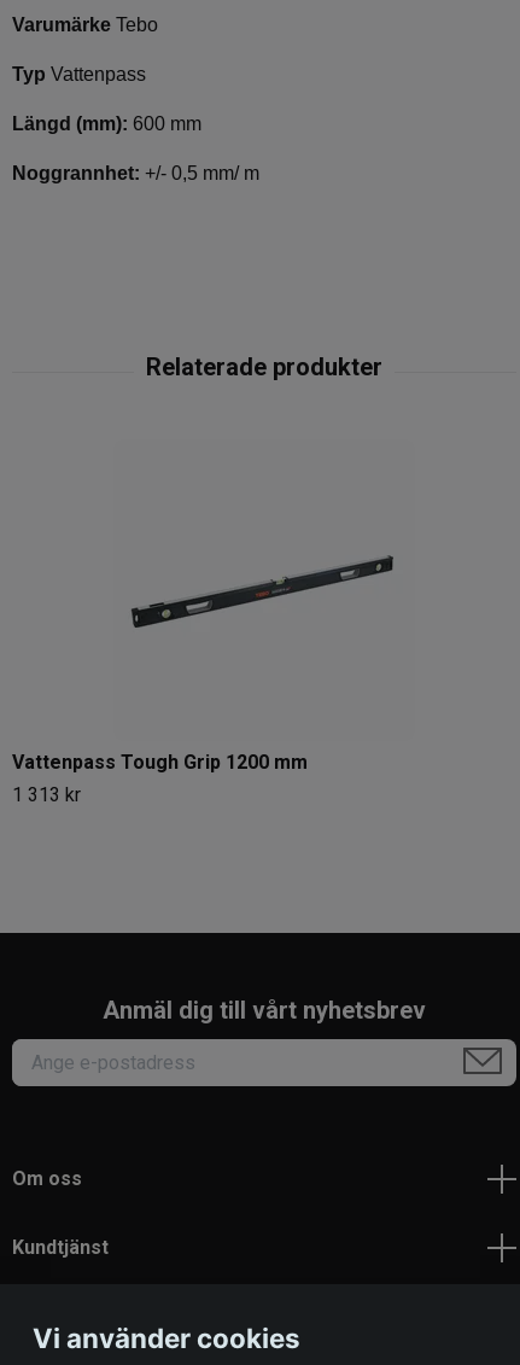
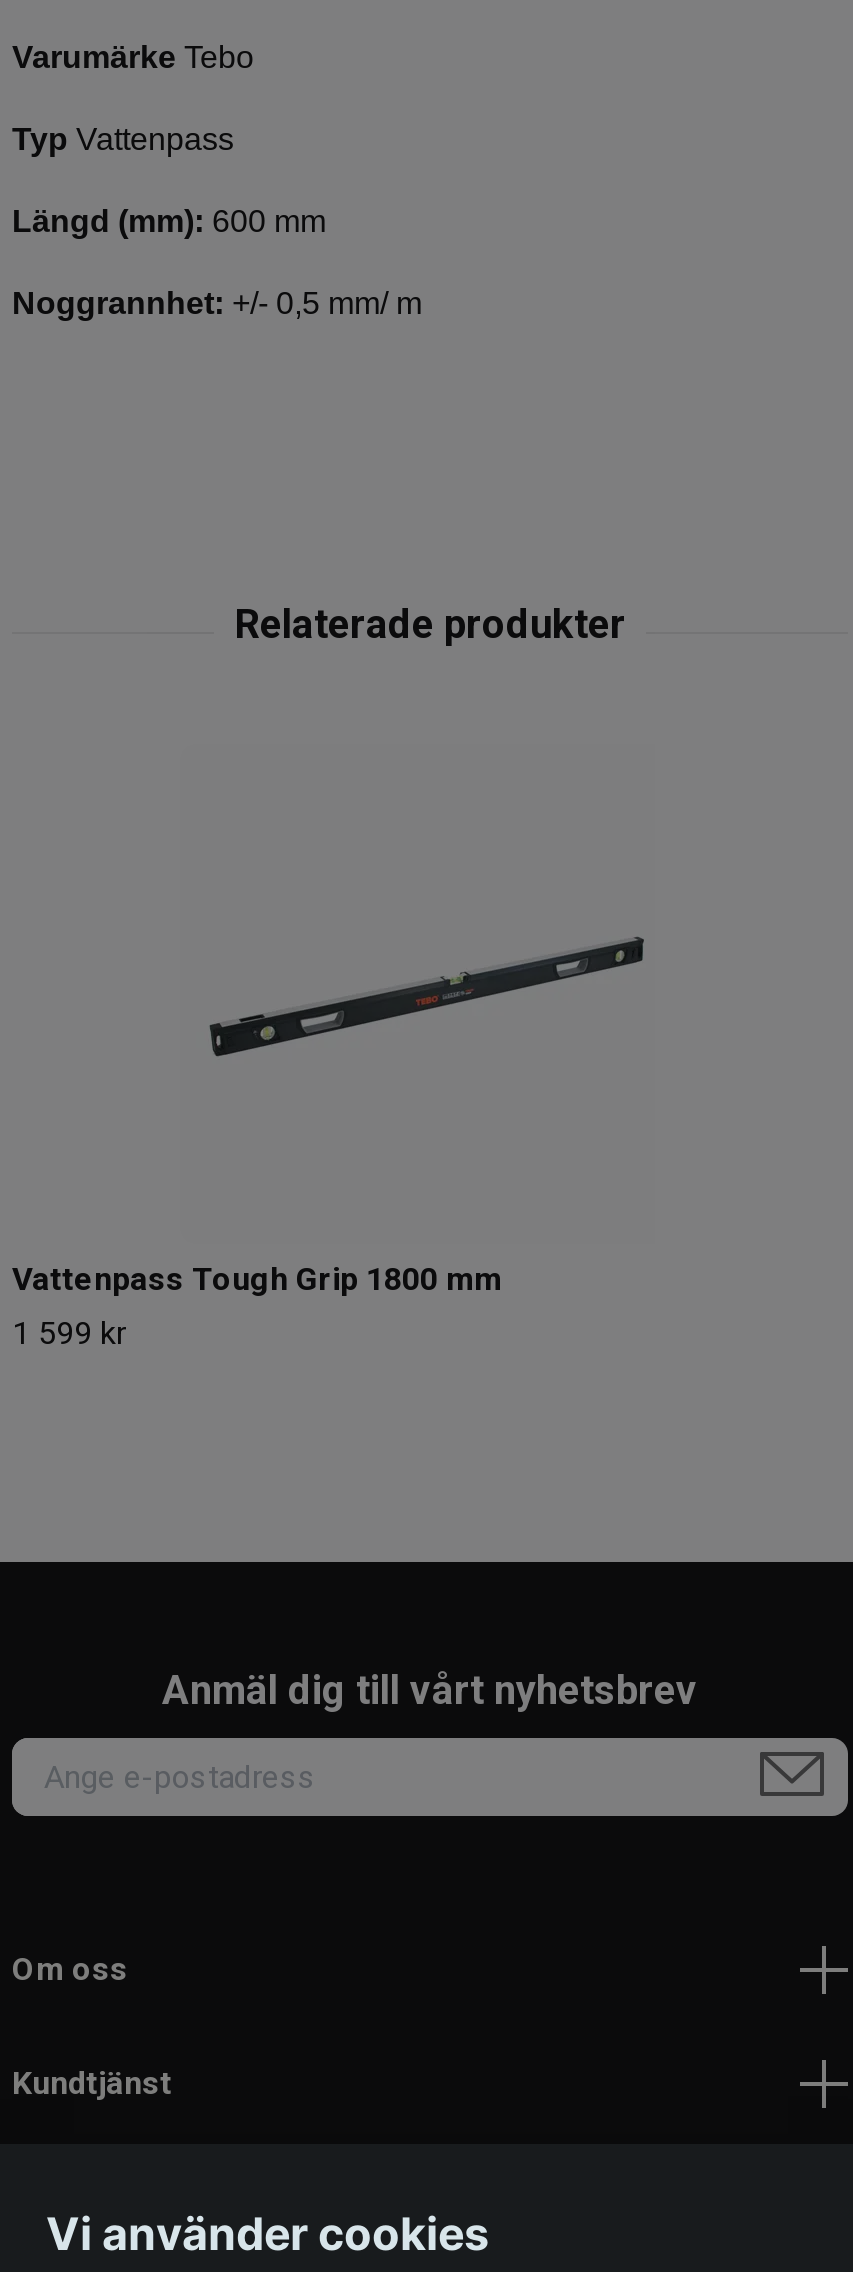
[12,751,308,773] Vattenpass Tough Grip 1200 mm -> [12,1260,502,1298] Vattenpass Tough Grip 1800 mm
[12,783,81,806] 1 313 kr -> [12,1314,126,1352] 1 599 kr

